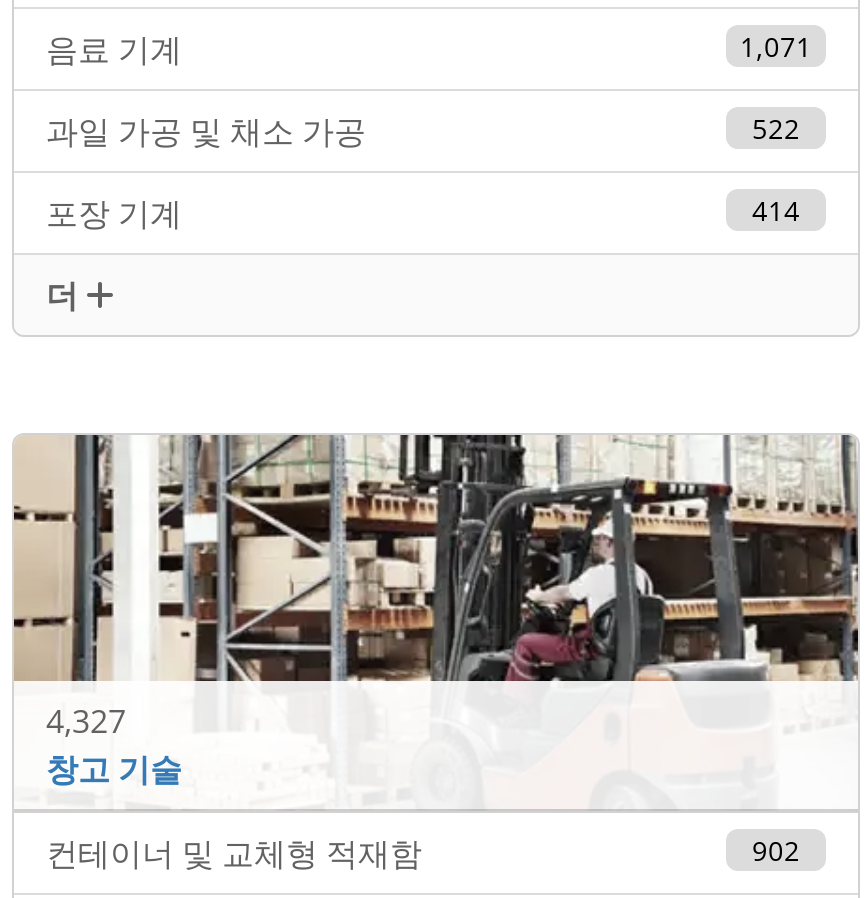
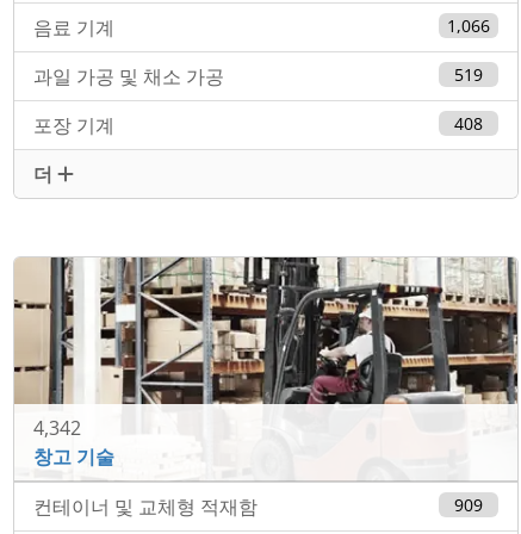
[740,27,812,65] 1,071 -> [447,15,490,37] 1,066
[752,109,800,147] 522 -> [454,63,483,86] 519
[752,191,800,229] 414 -> [454,112,483,135] 408
[46,699,126,743] 4,327 -> [33,415,81,441] 4,342
[752,831,800,869] 902 -> [454,493,483,516] 909

